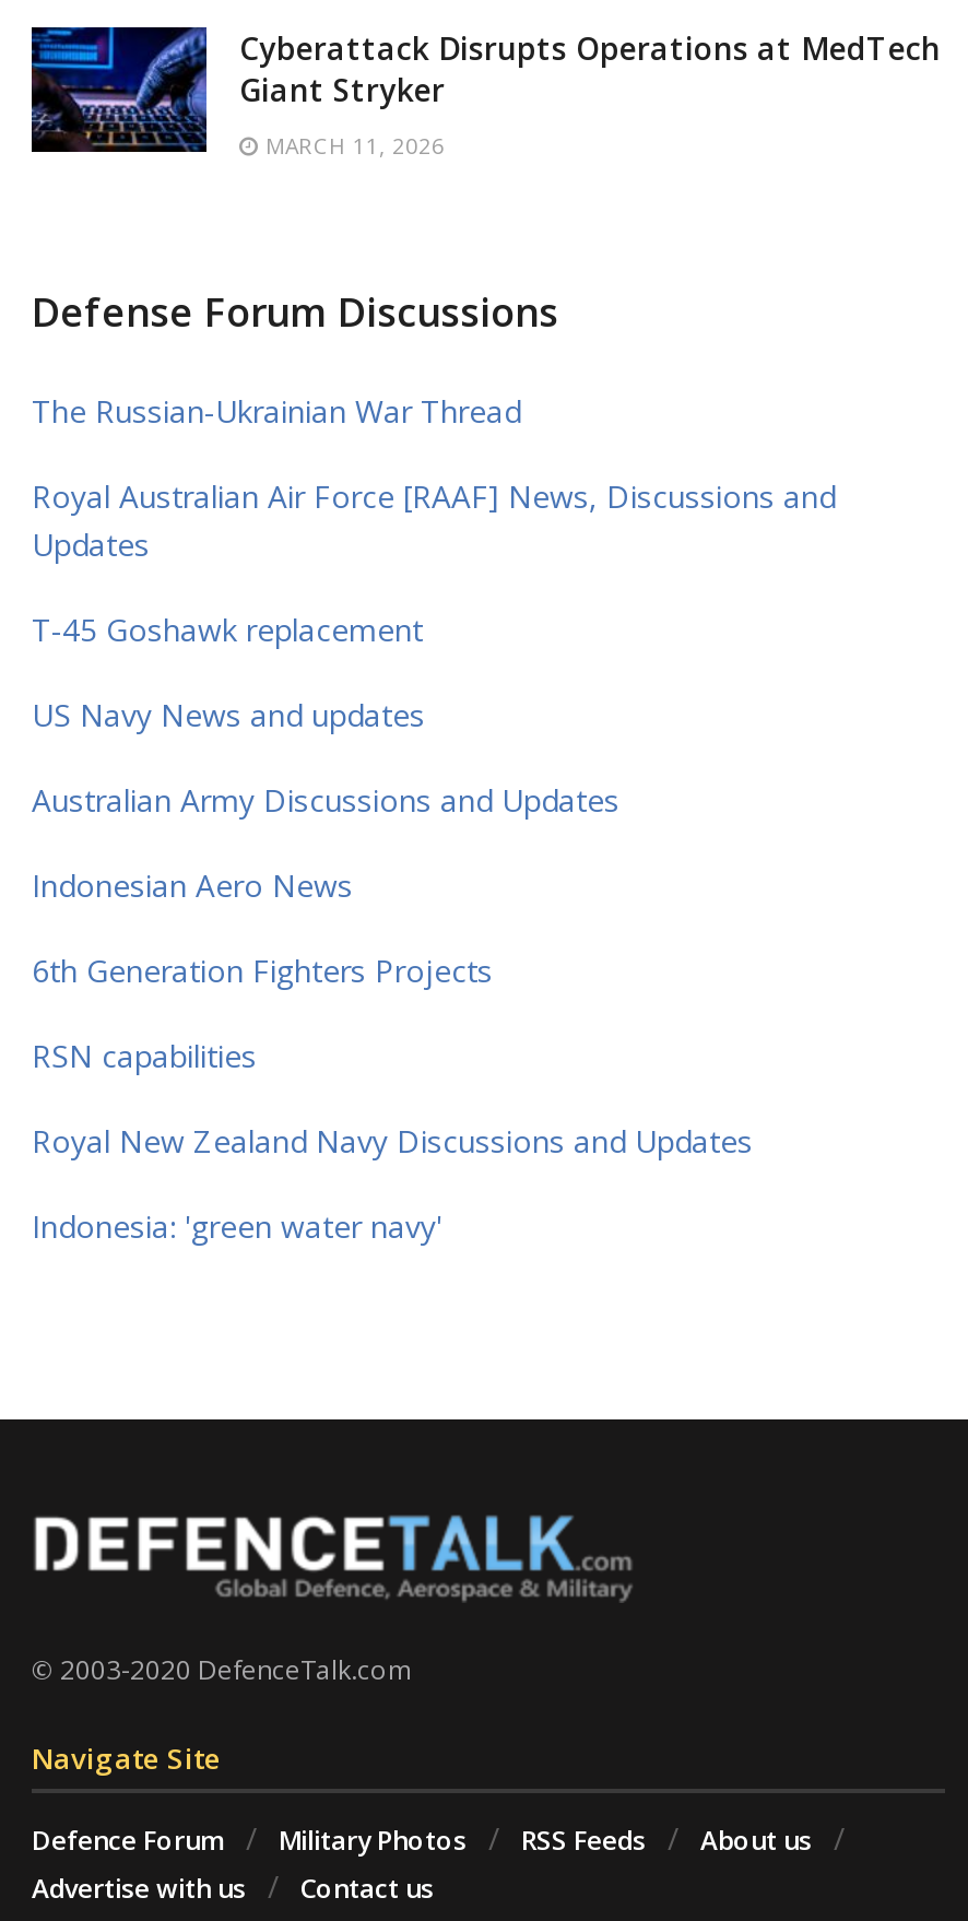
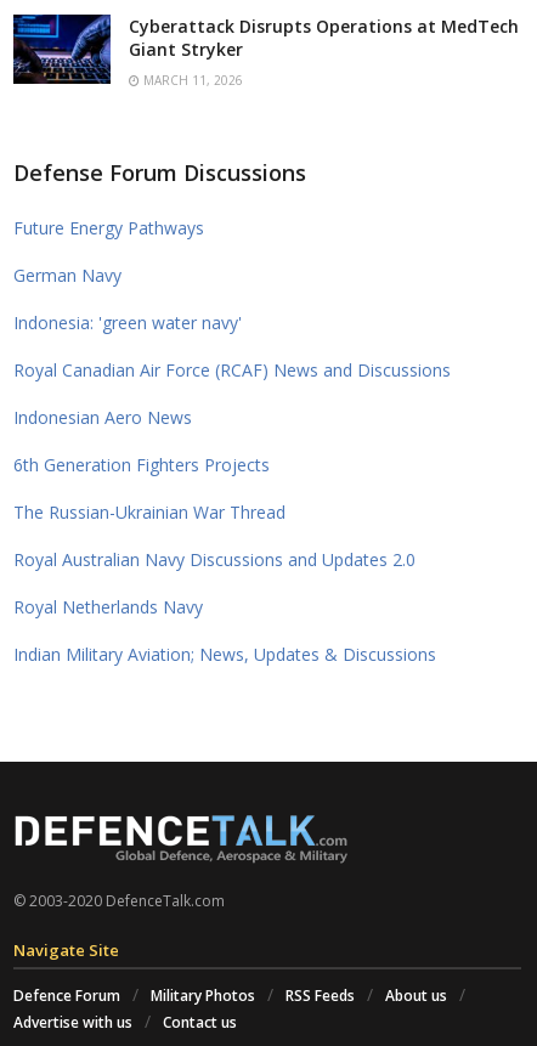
moved [32,390,521,431] -> [13,500,286,523]: The Russian-Ukrainian War Thread
[32,475,836,820] Royal Australian Air Force [RAAF] News, Discussions and | Updates | T-45 Goshawk replacement | US Navy News and updates | Australian Army Discussions and Updates -> [13,216,451,381] Future Energy Pathways | German Navy | Royal Canadian Air Force (RCAF) News and Discussions
moved [32,864,493,991] -> [13,406,270,476]: Indonesian Aero News | 6th Generation Fighters Projects
[32,1035,753,1161] RSN capabilities | Royal New Zealand Navy Discussions and Updates -> [13,548,436,666] Royal Australian Navy Discussions and Updates 2.0 | Royal Netherlands Navy | Indian Military Aviation; News, Updates & Discussions
moved [32,1205,442,1247] -> [13,311,242,334]: Indonesia: 'green water navy'

